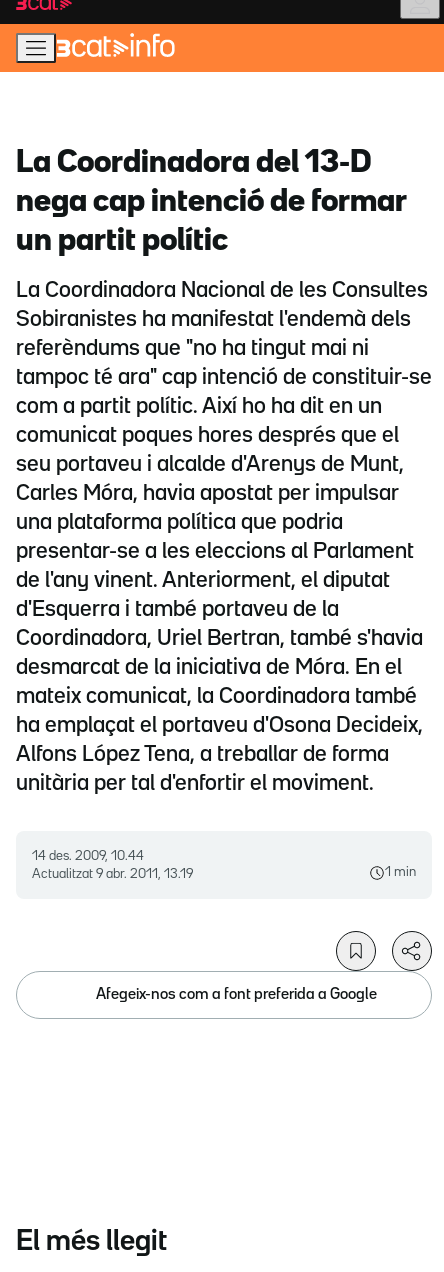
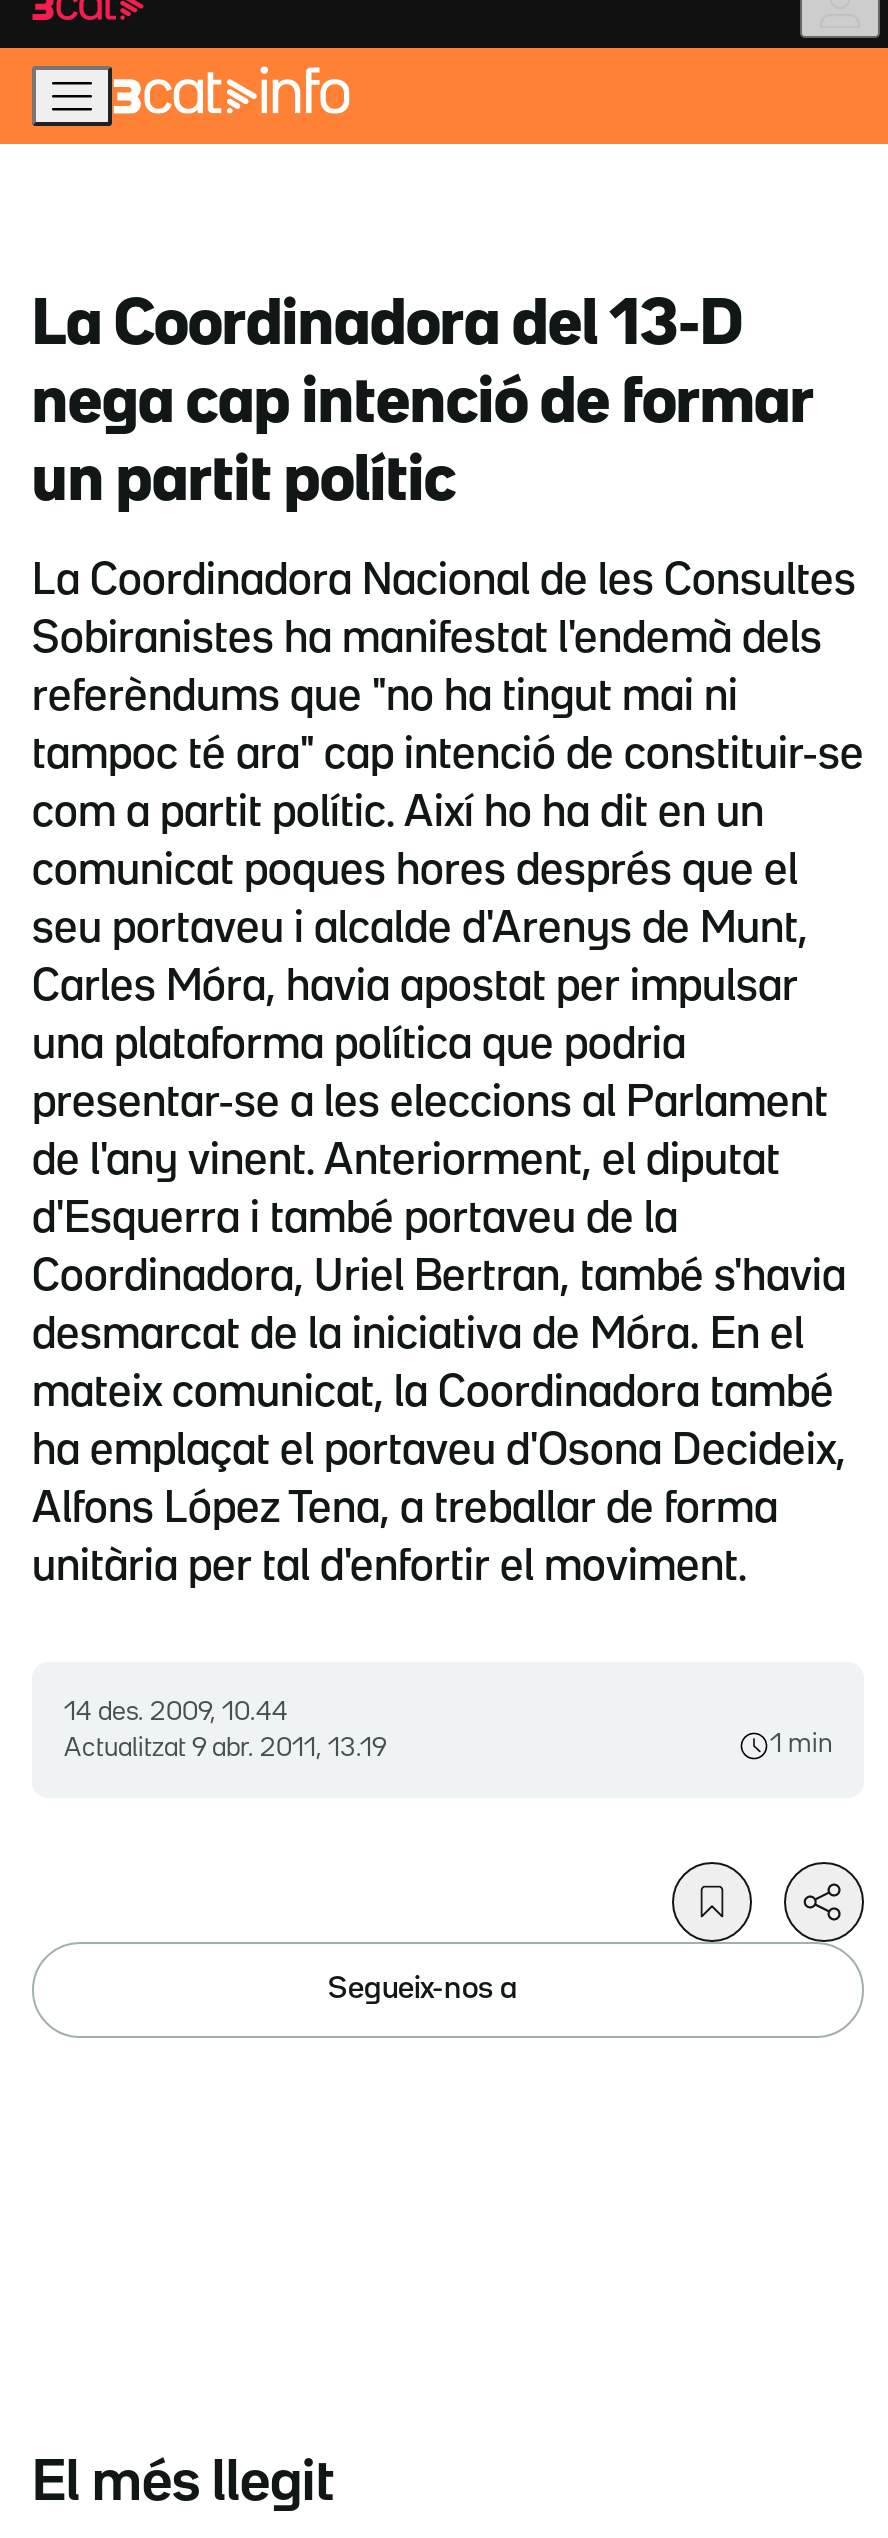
[96,988,377,1002] Afegeix-nos com a font preferida a Google -> [328,1975,518,2003] Segueix-nos a

